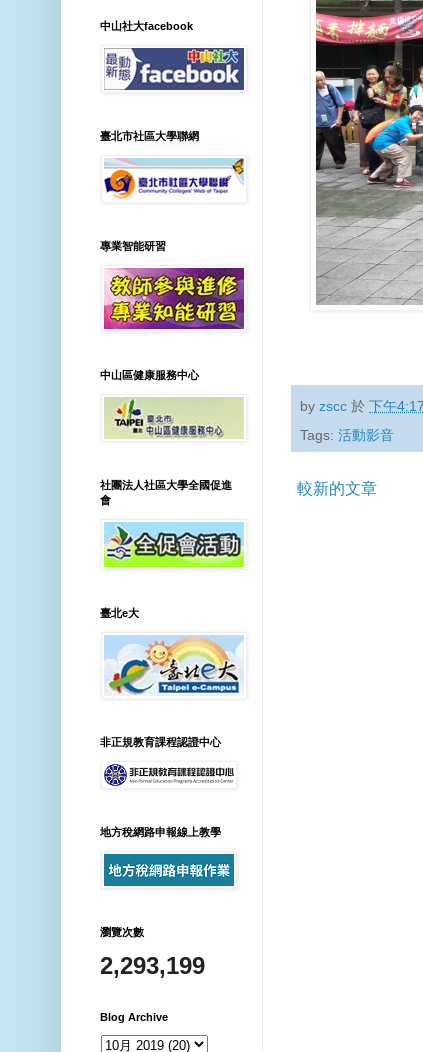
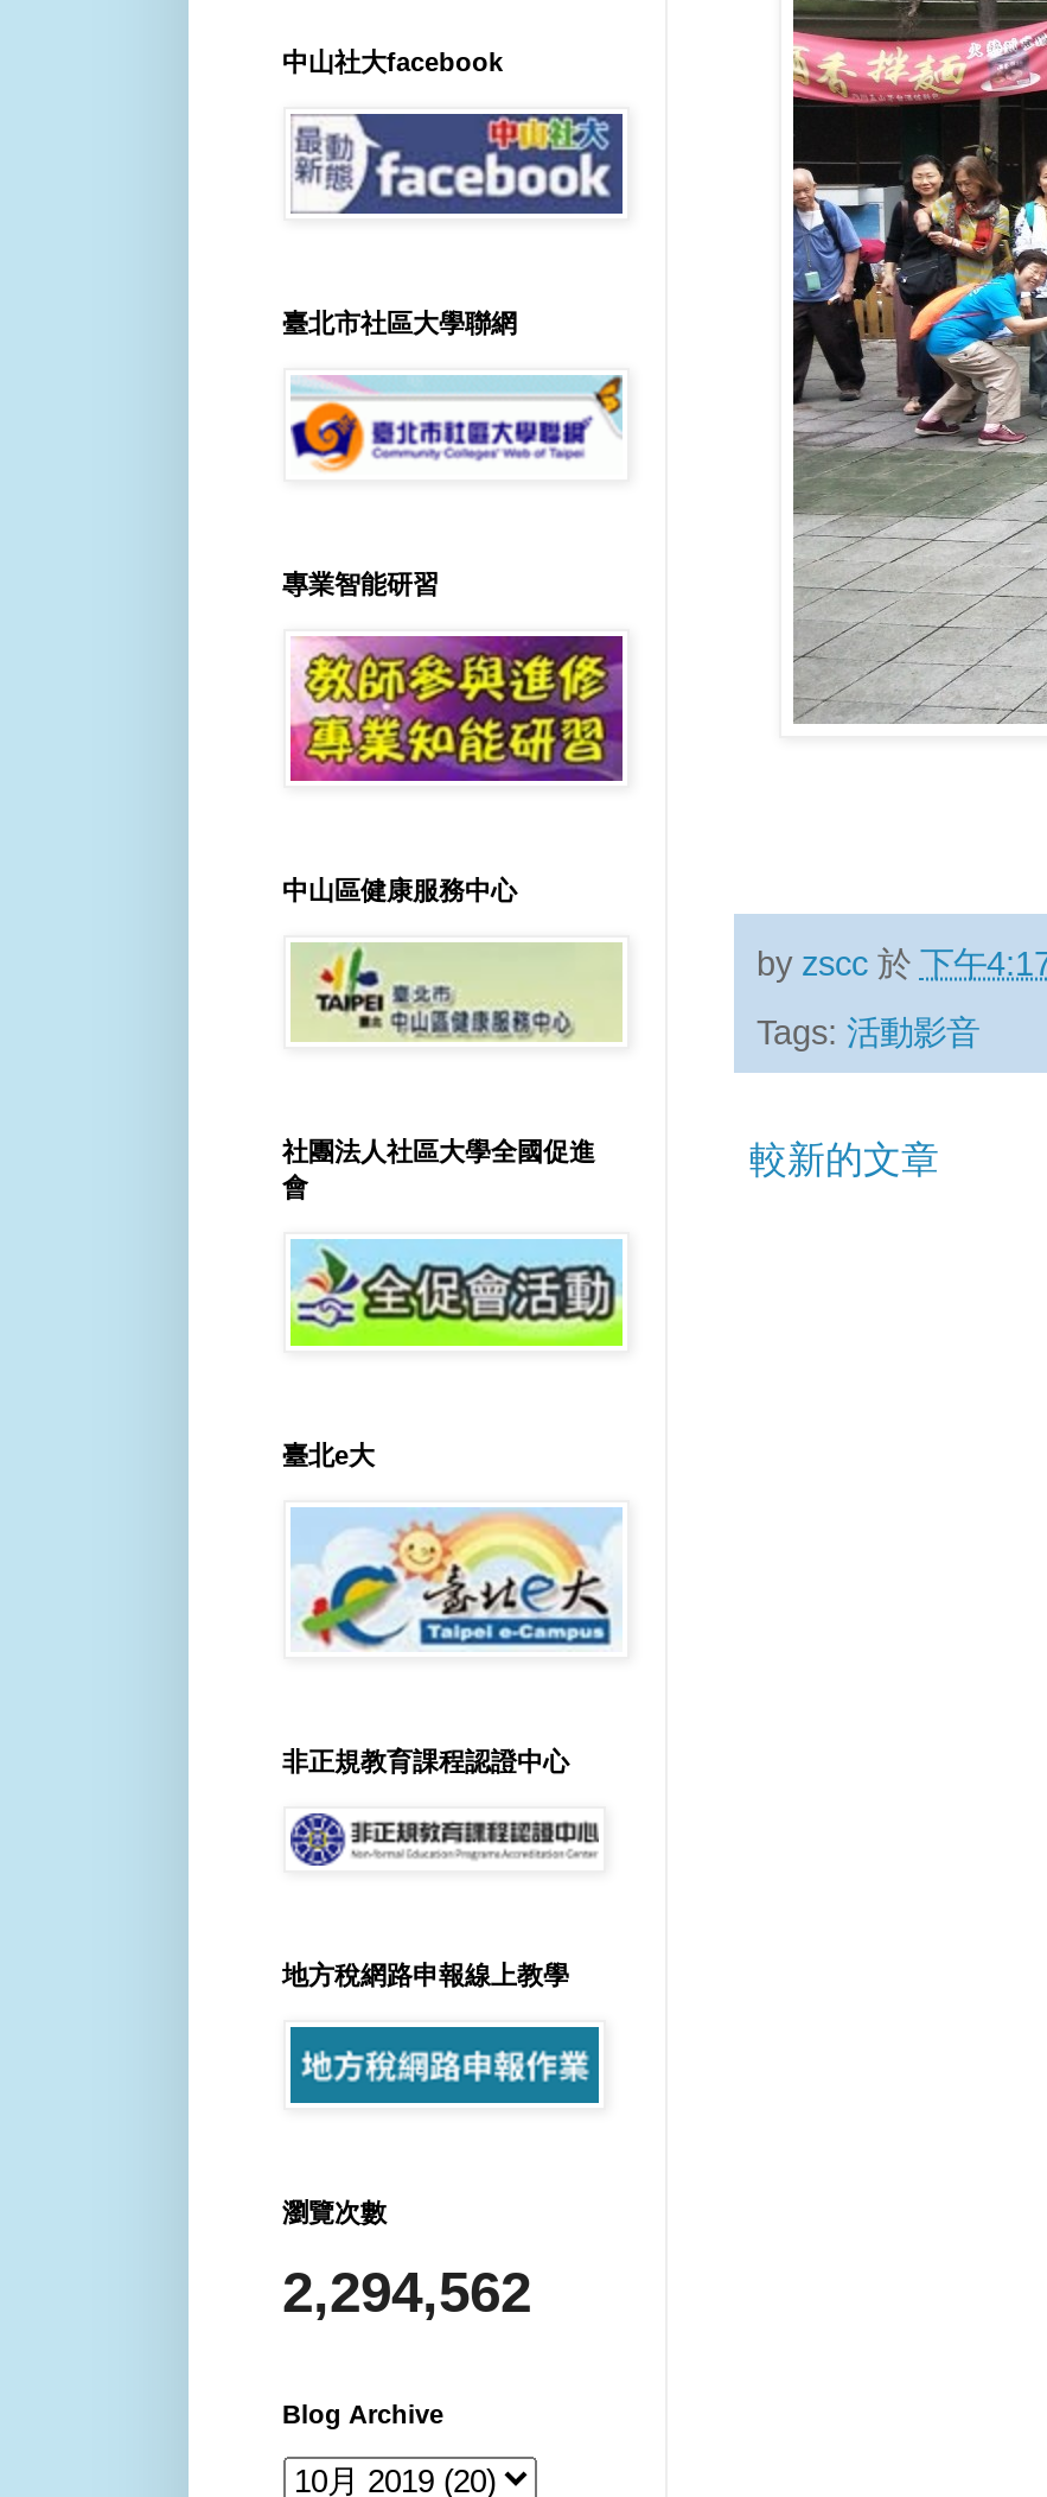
[100,952,205,979] 2,293,199 -> [282,2260,531,2324] 2,294,562

